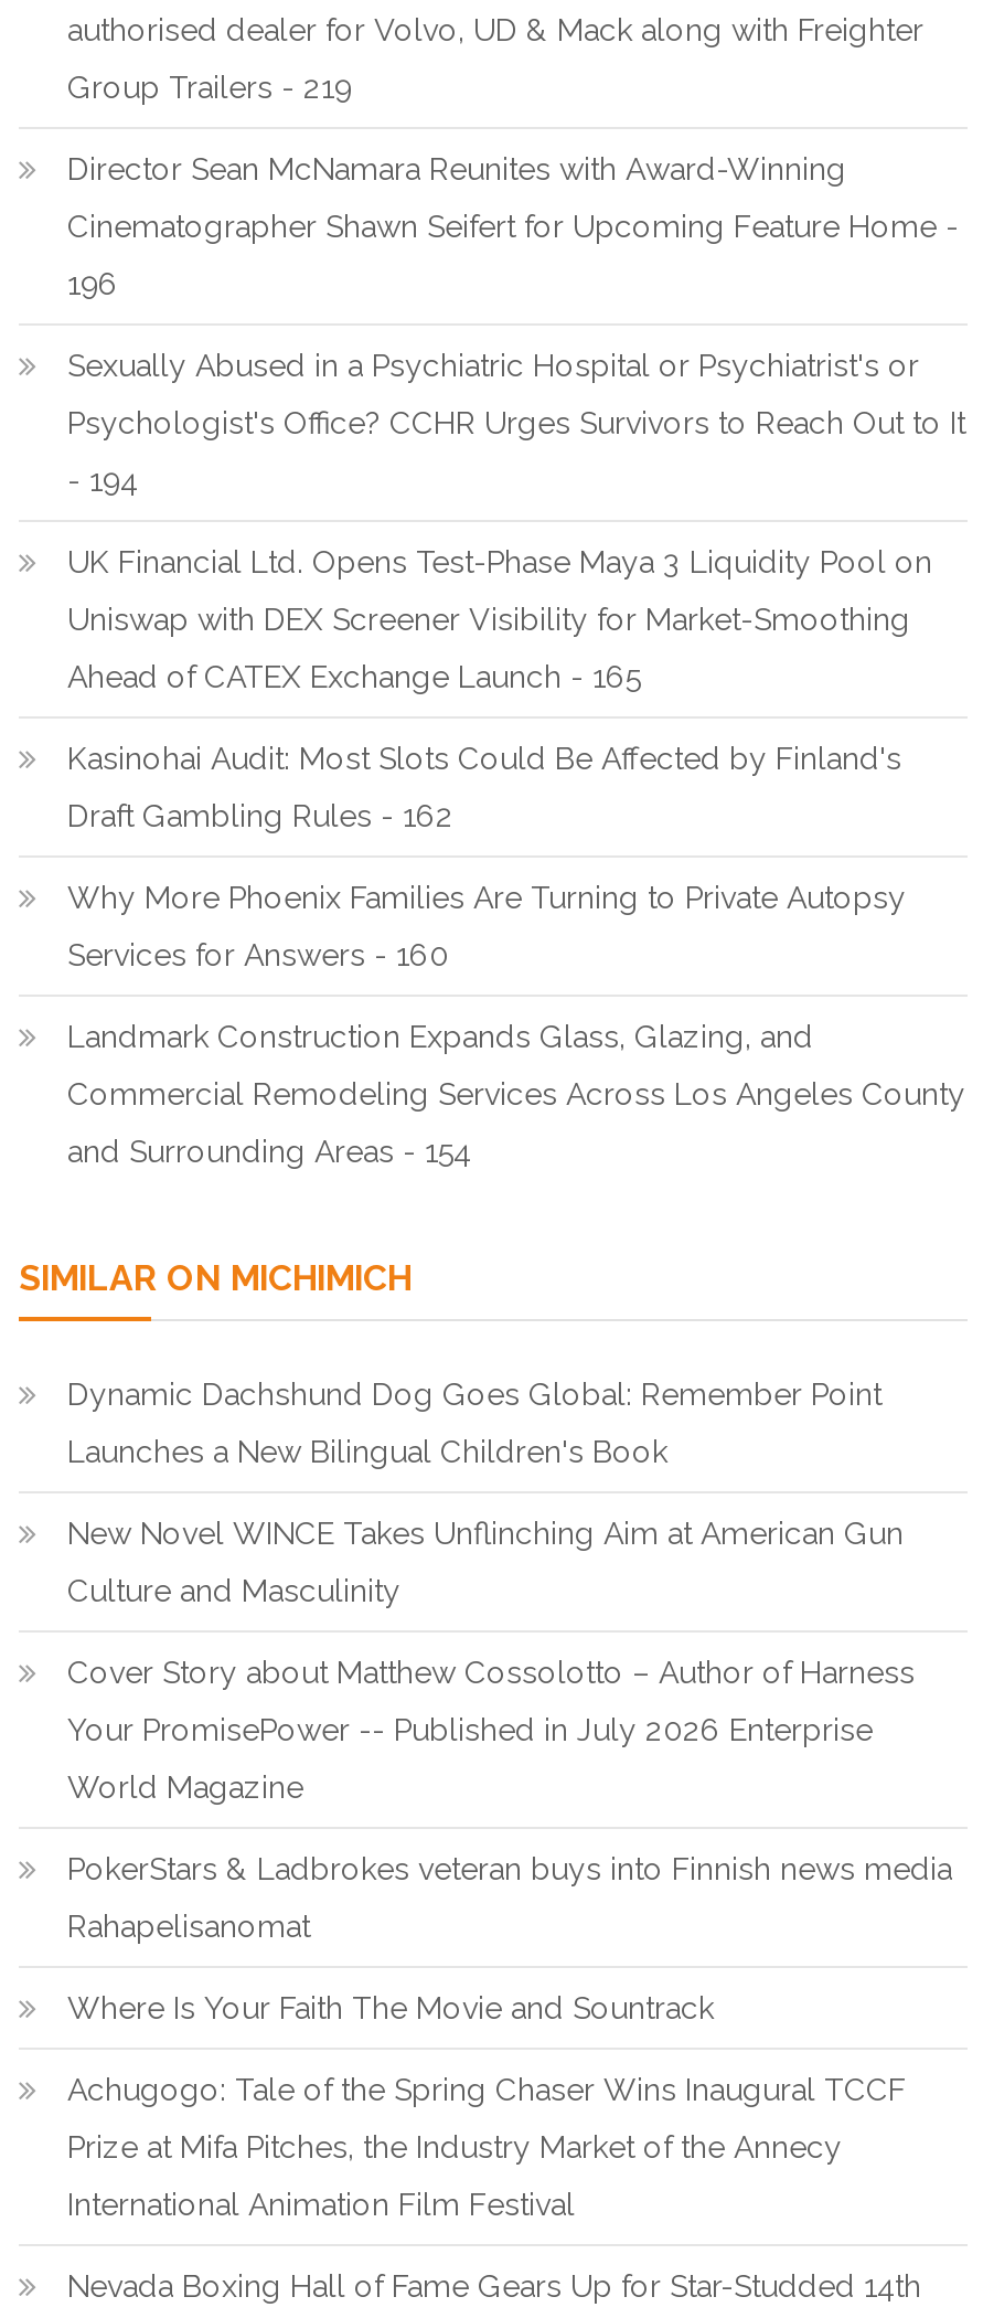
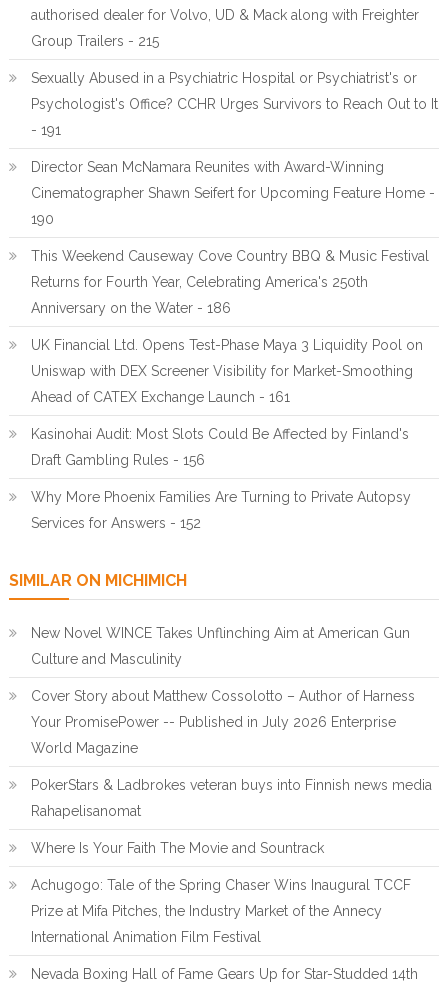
[67,70,352,301] Group Trailers - 219 | 196 -> [31,33,159,49] Group Trailers - 215
moved [67,151,959,244] -> [31,159,435,201]: Director Sean McNamara Reunites with Award-Winning | Cinematographer Shawn Seifert for Upcoming Feature Home -
moved [67,348,965,440] -> [31,70,438,112]: Sexually Abused in a Psychiatric Hospital or Psychiatrist's or | Psychologist's Office? CCHR Urges Survivors to Reach Out to It
[67,462,138,498] - 194 -> [31,122,429,316] - 191 | 190 | This Weekend Causeway Cove Country BBQ & Music Festival | Returns for Fourth Year, Celebrating America's 250th | Anniversary on the Water - 186
moved [67,544,932,637] -> [31,337,423,379]: UK Financial Ltd. Opens Test-Phase Maya 3 Liquidity Pool on | Uniswap with DEX Screener Visibility for Market-Smoothing
[67,659,641,694] Ahead of CATEX Exchange Launch - 165 -> [31,389,290,405] Ahead of CATEX Exchange Launch - 161
moved [67,741,901,776] -> [31,426,409,442]: Kasinohai Audit: Most Slots Could Be Affected by Finland's
[67,798,453,833] Draft Gambling Rules - 162 -> [31,452,205,468] Draft Gambling Rules - 156
moved [67,880,906,915] -> [31,489,411,505]: Why More Phoenix Families Are Turning to Private Autopsy
[67,937,965,1169] Services for Answers - 160 | Landmark Construction Expands Glass, Glazing, and | Commercial Remodeling Services Across Los Angeles County | and Surrounding Areas - 154 -> [31,515,201,531] Services for Answers - 152
[67,1376,882,1469] Dynamic Dachshund Dog Goes Global: Remember Point | Launches a New Bilingual Children's Book -> none

